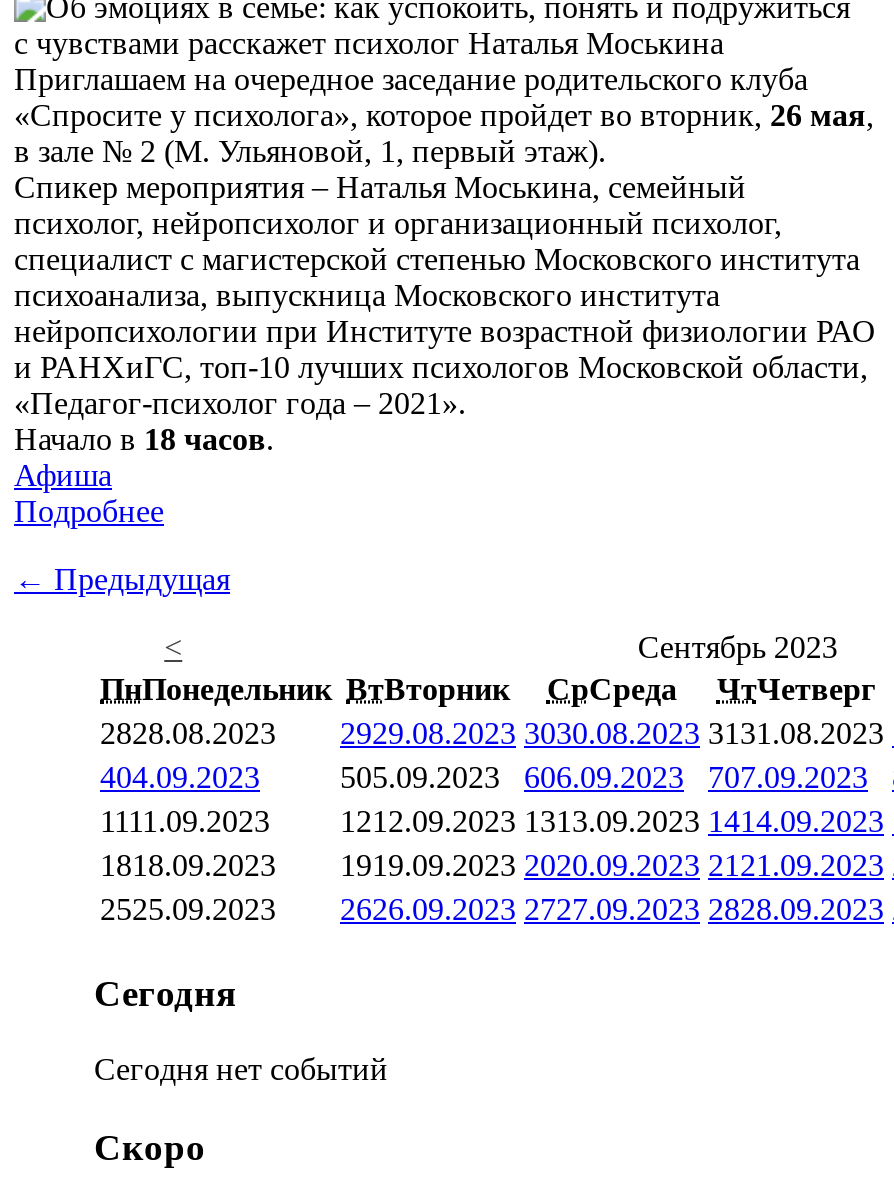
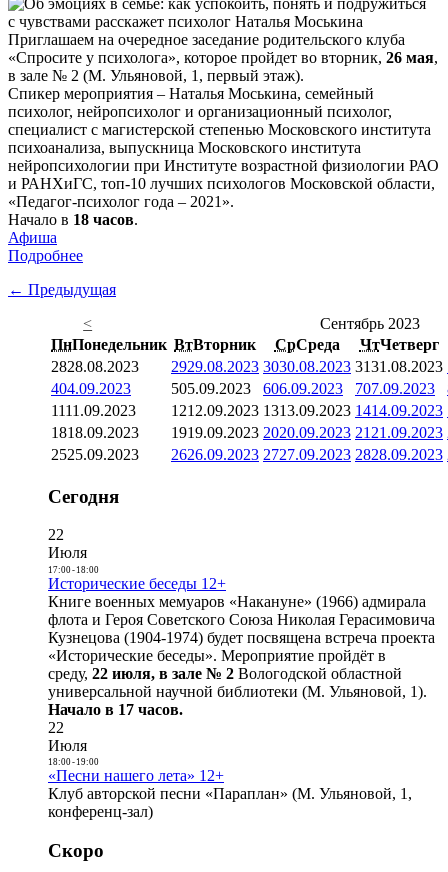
[94,1053,388,1087] Сегодня нет событий -> [48,526,435,820] 22 | Июля | 17:00 - 18:00 | Исторические беседы 12+ | Книге военных мемуаров «Накануне» (1966) адмирала | флота и Героя Советского Союза Николая Герасимовича | Кузнецова (1904-1974) будет посвящена встреча проекта | «Исторические беседы». Мероприятие пройдёт в | среду, 22 июля, в зале № 2 Вологодской областной | универсальной научной библиотеки (М. Ульяновой, 1). | Начало в 17 часов. | 22 | Июля | 18:00 - 19:00 | «Песни нашего лета» 12+ | Клуб авторской песни «Параплан» (М. Ульяновой, 1, | конференц-зал)

